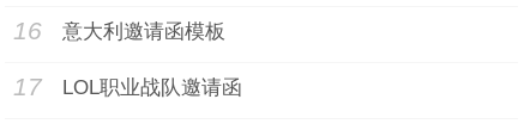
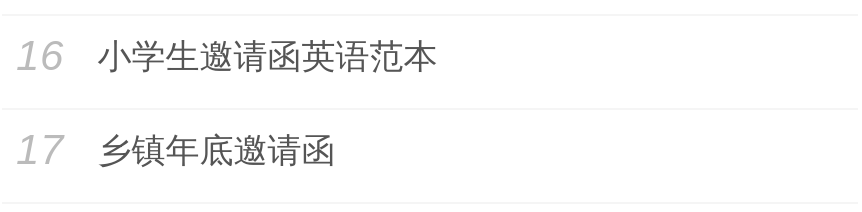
[62,20,225,43] 意大利邀请函模板 -> [98,38,438,76] 小学生邀请函英语范本
[62,77,242,99] LOL职业战队邀请函 -> [98,133,336,171] 乡镇年底邀请函

